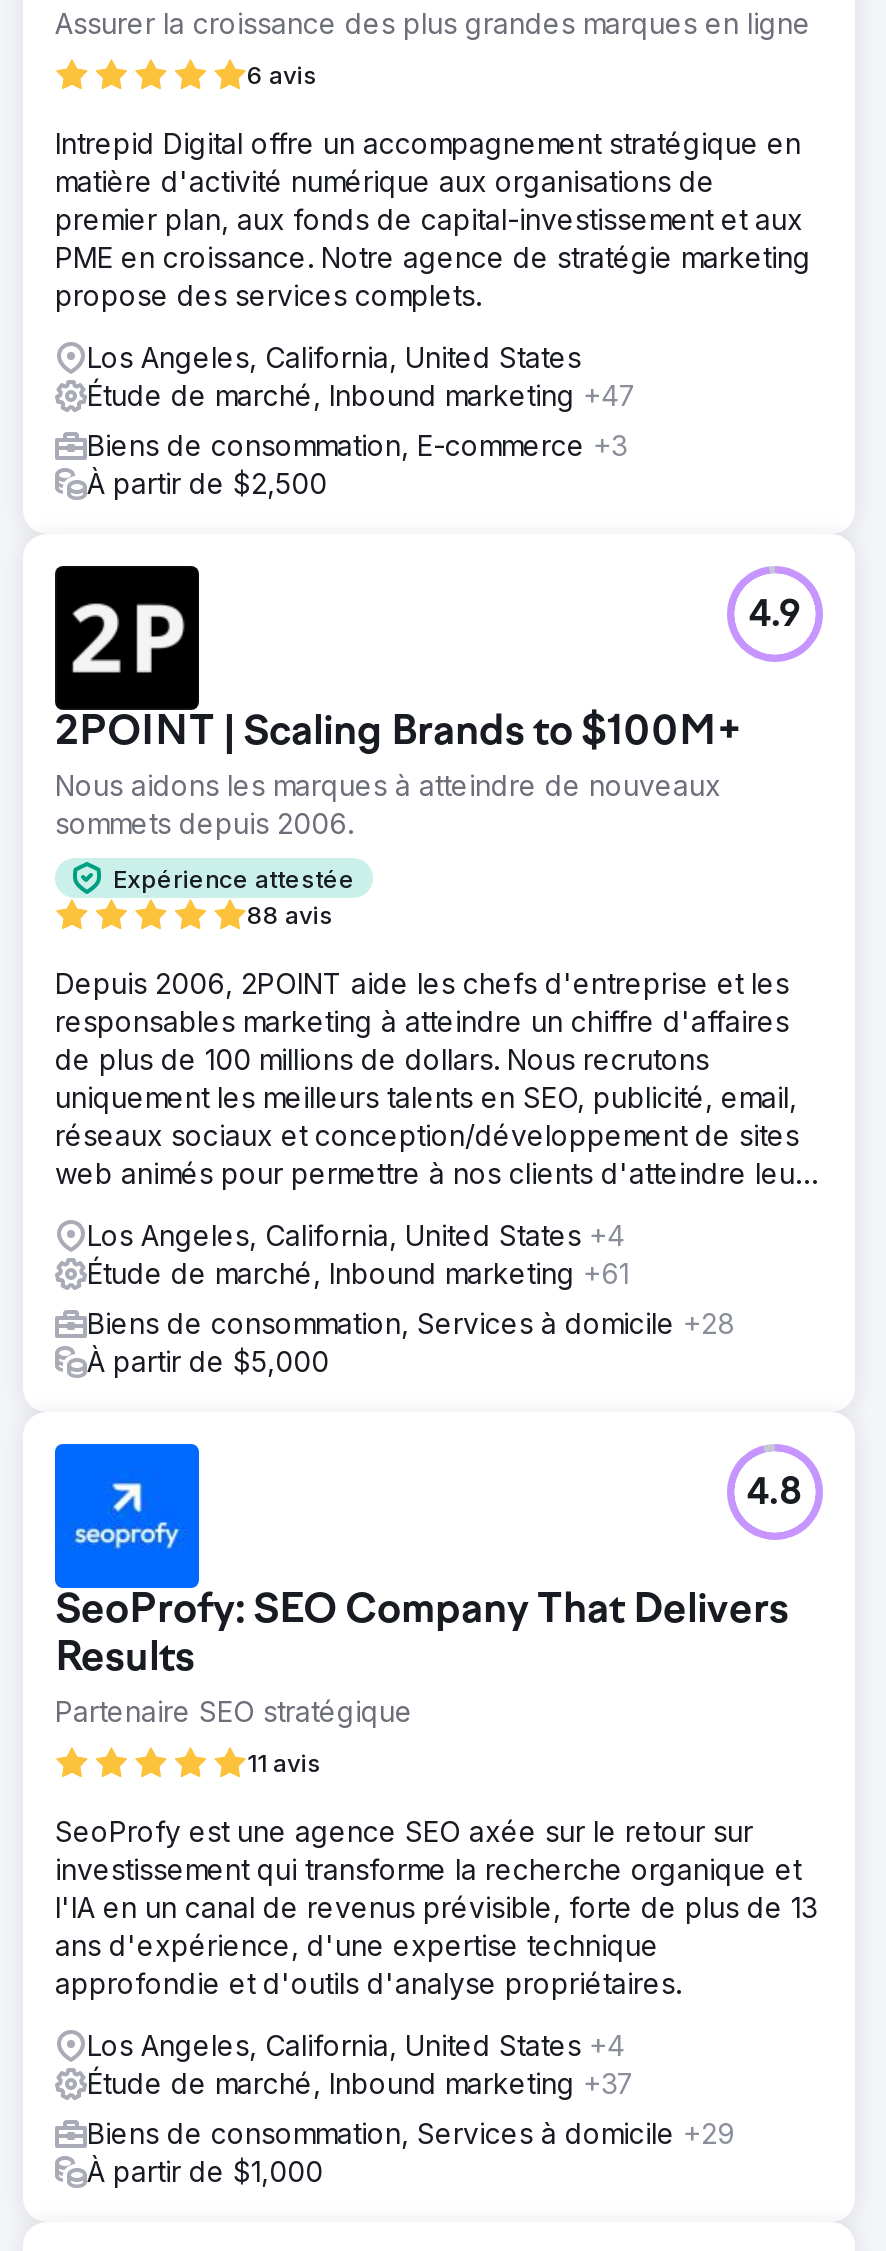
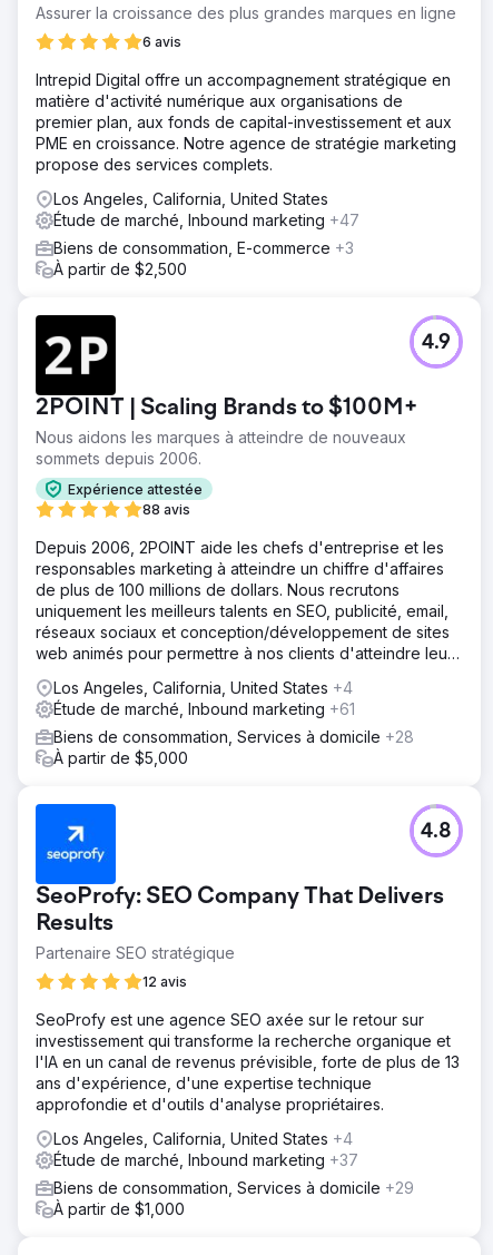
[247,1748,321,1778] 11 avis -> [142,973,187,990] 12 avis

